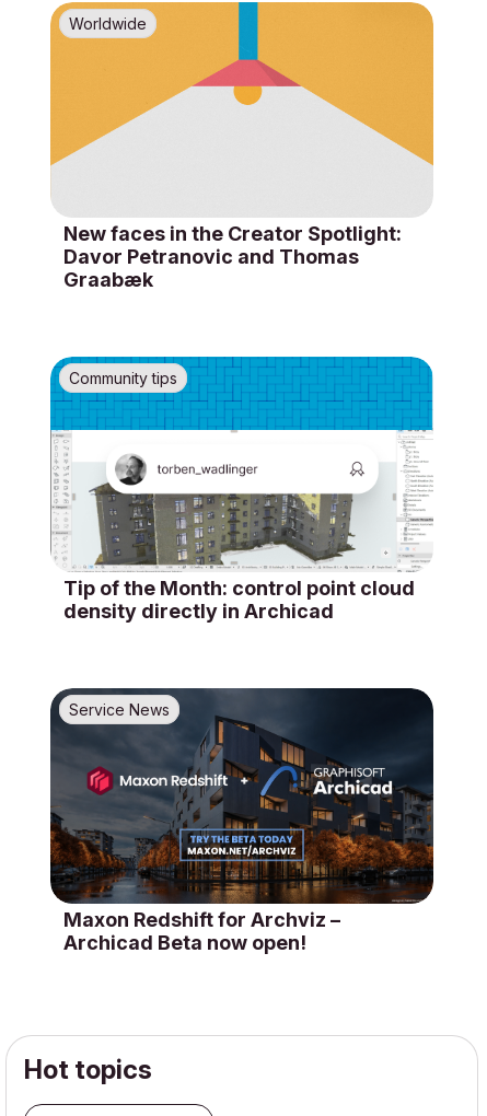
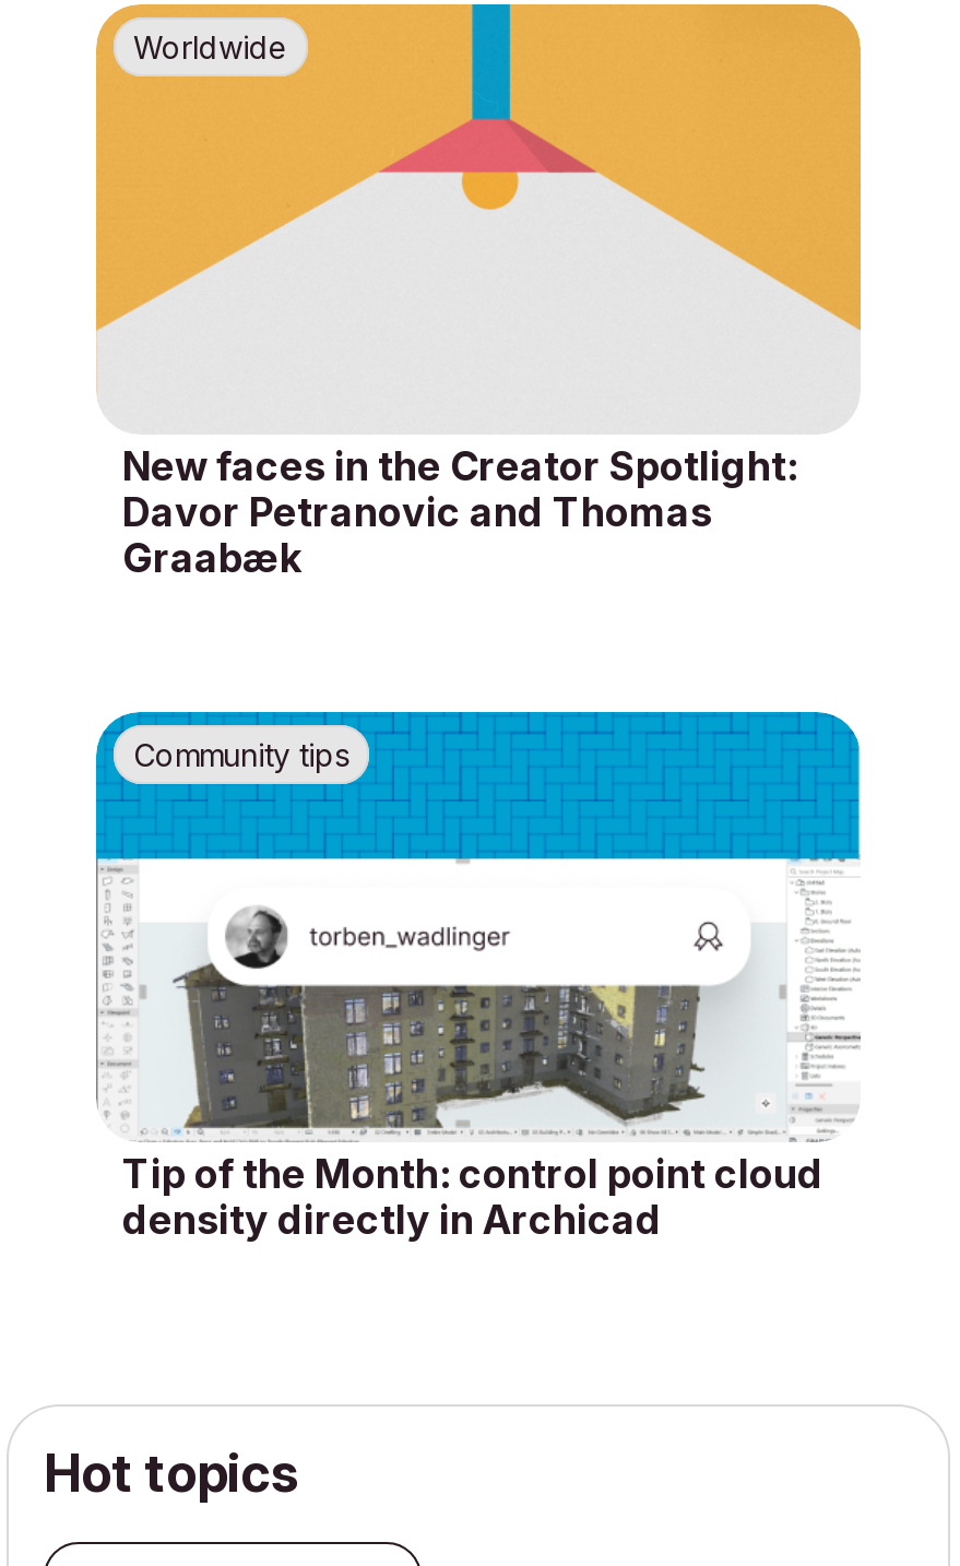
[49,687,434,905] [image] | Service News -> none
[63,908,340,954] Maxon Redshift for Archviz – | Archicad Beta now open! -> none

